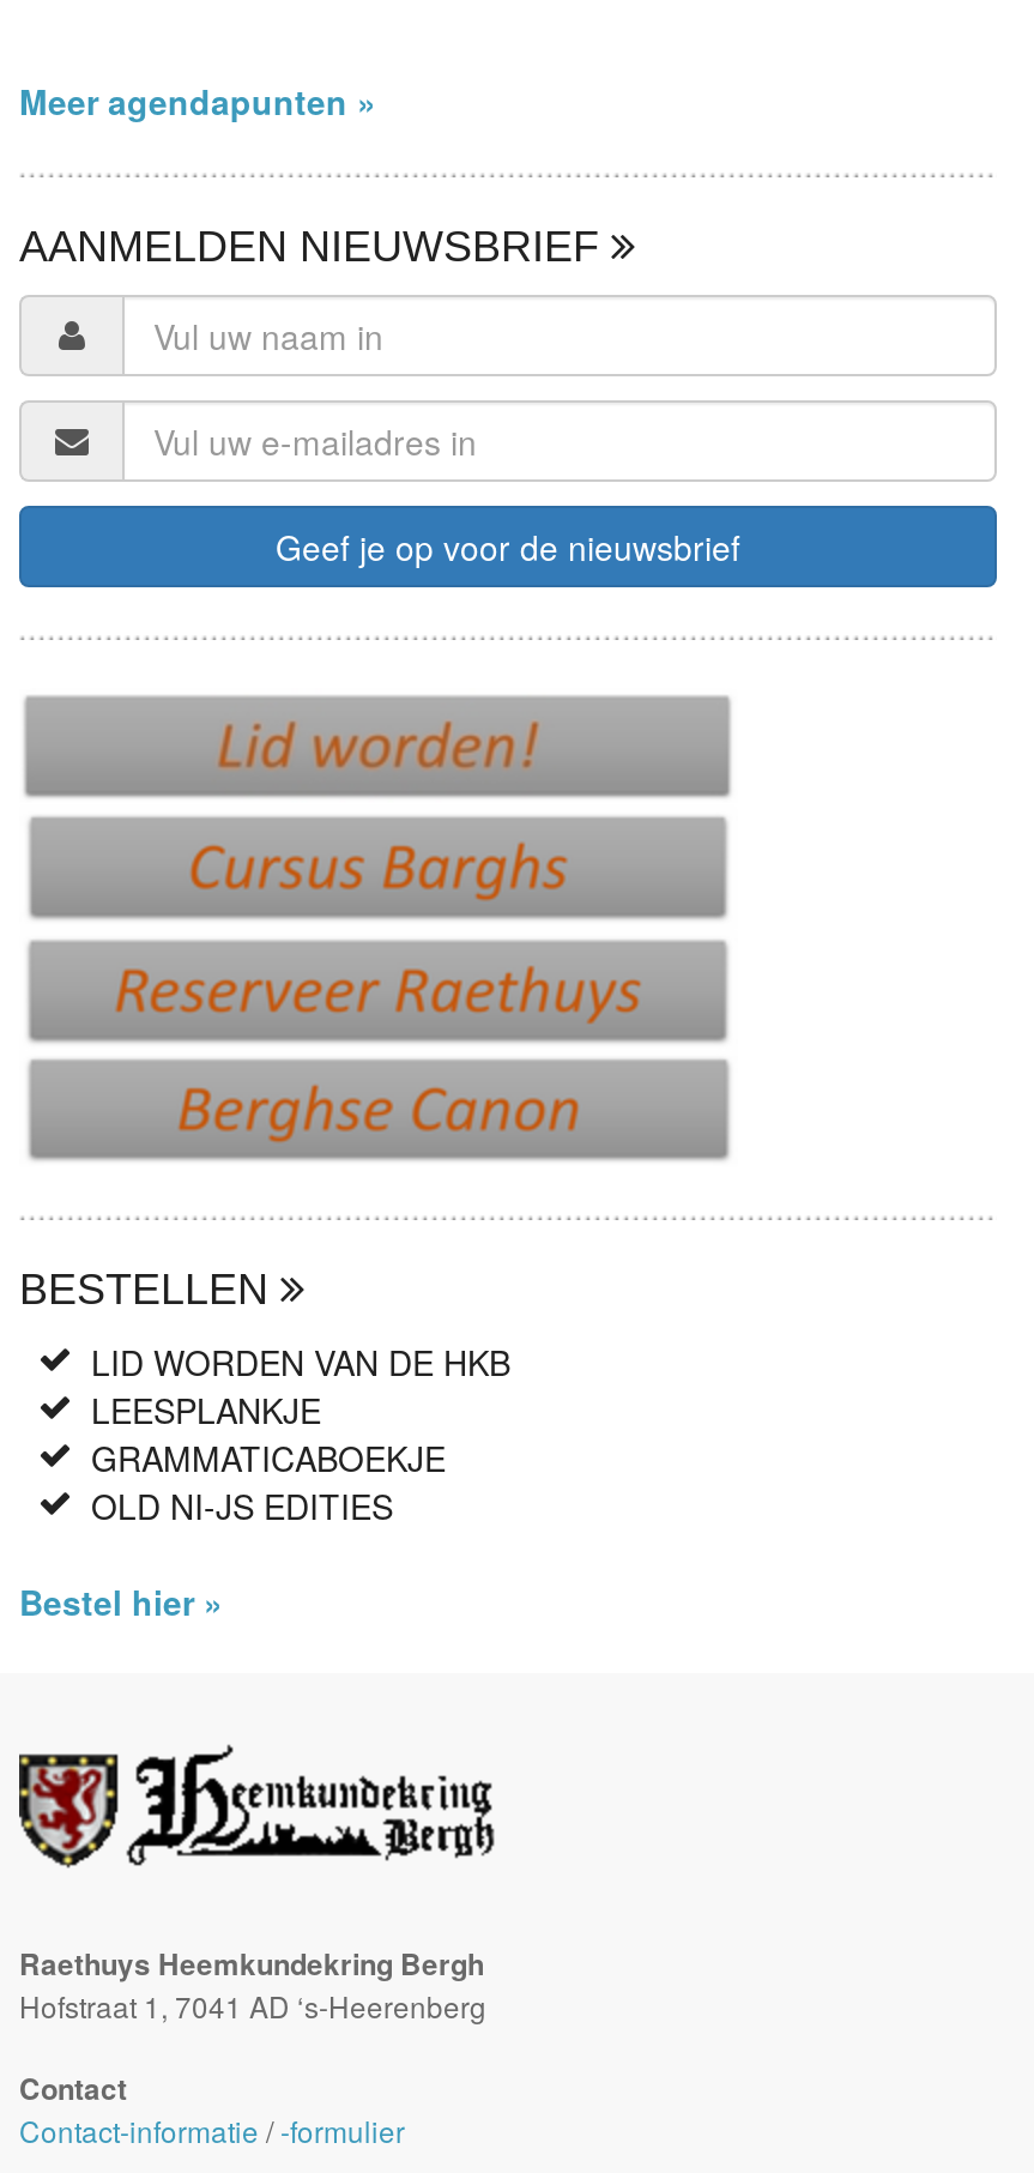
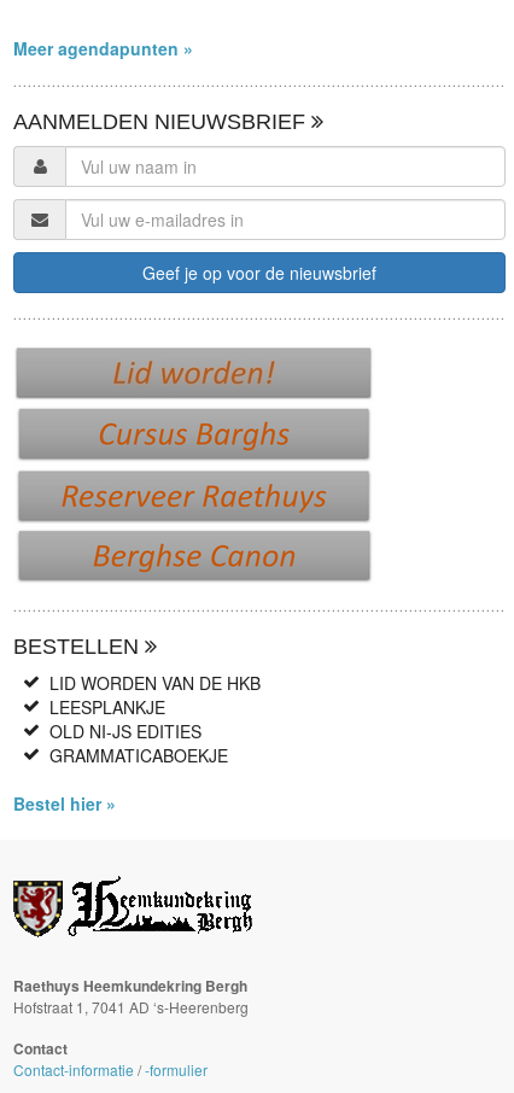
moved [91,1433,446,1481] -> [49,743,228,767]: GRAMMATICABOEKJE
moved [91,1481,393,1529] -> [49,719,201,743]: OLD NI-JS EDITIES

